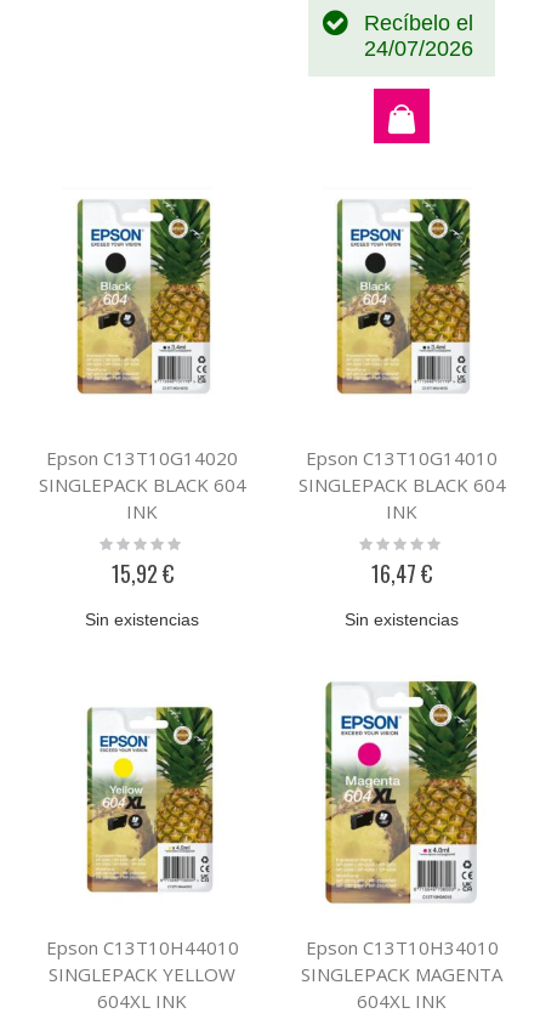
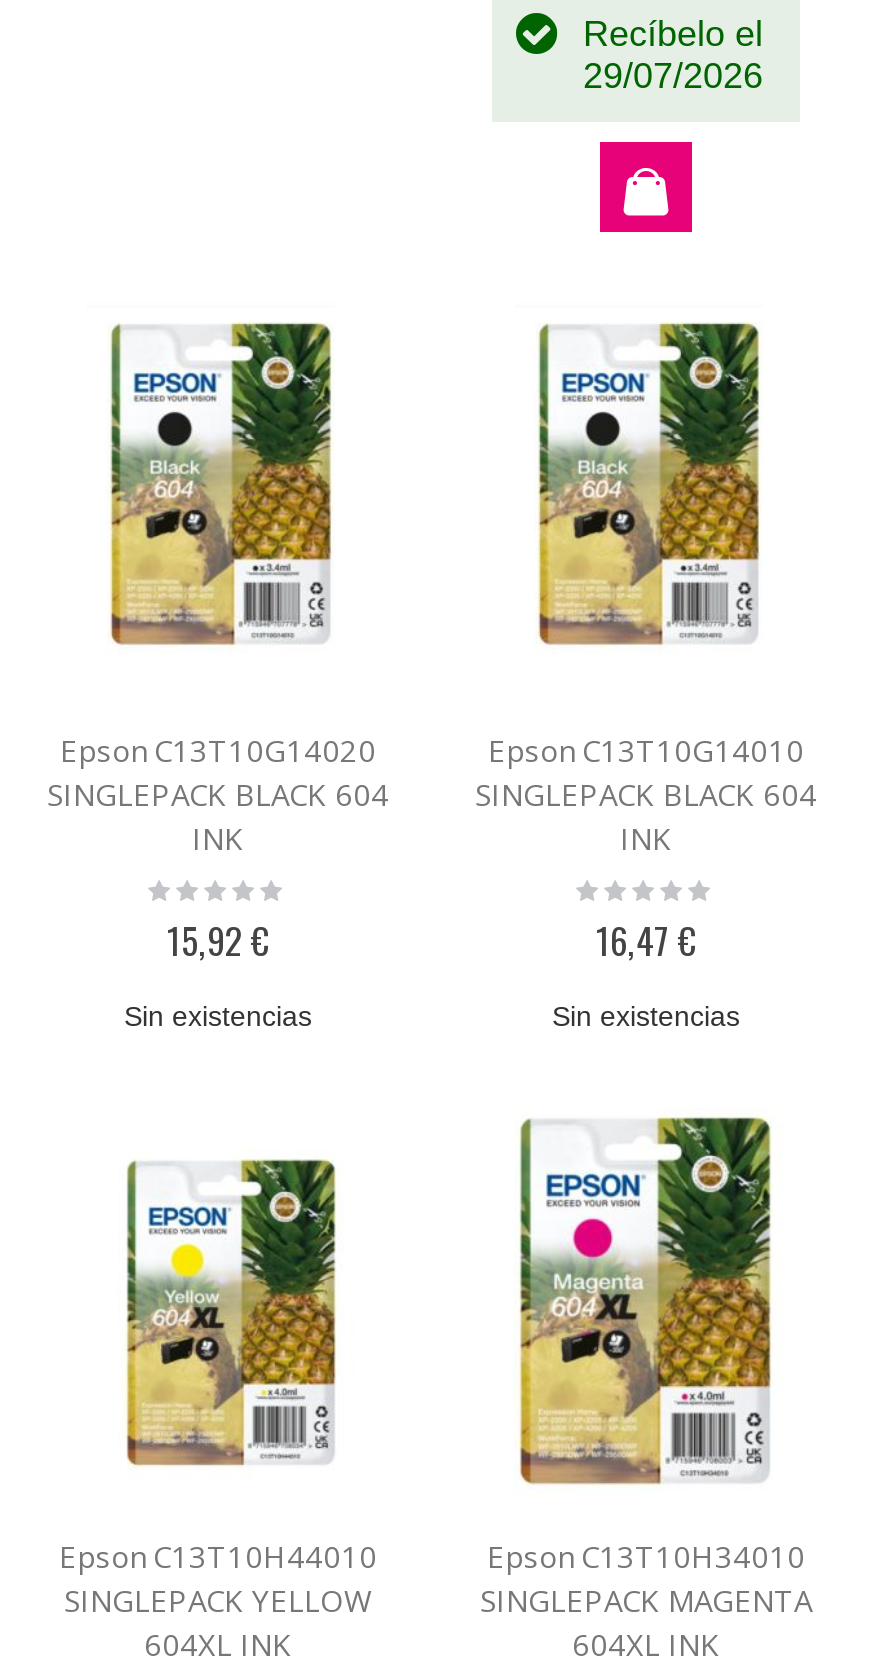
[363,37,473,61] 24/07/2026 -> [583,57,763,97] 29/07/2026

